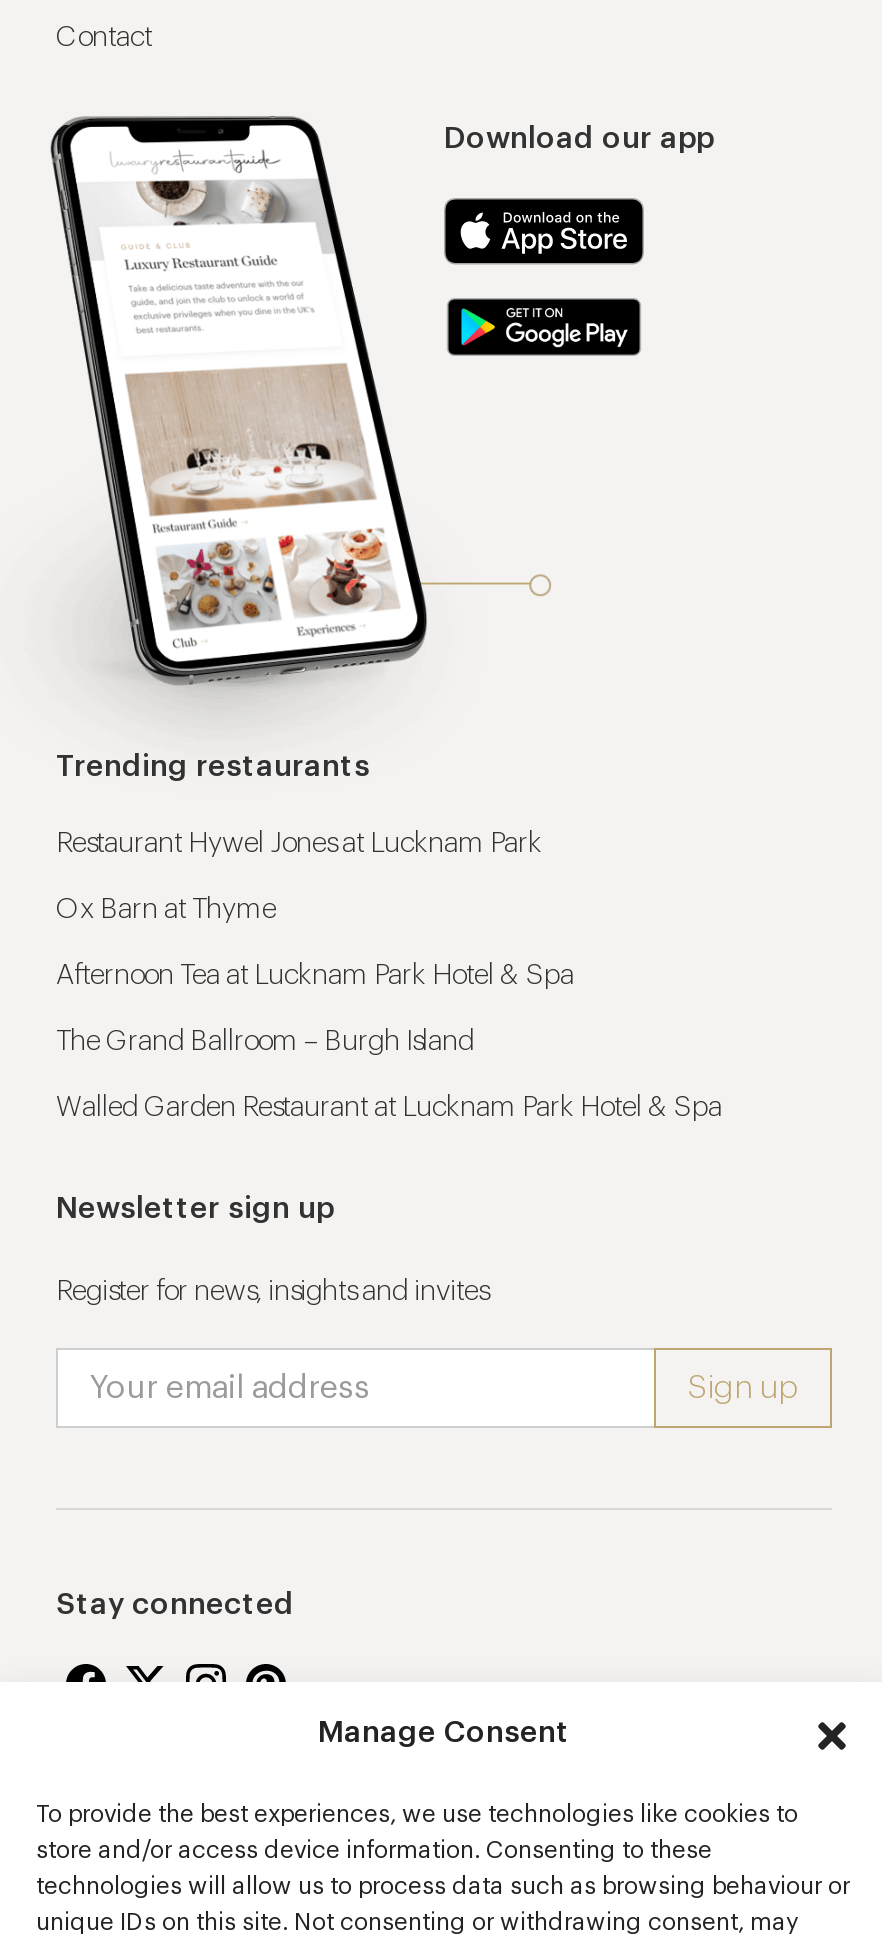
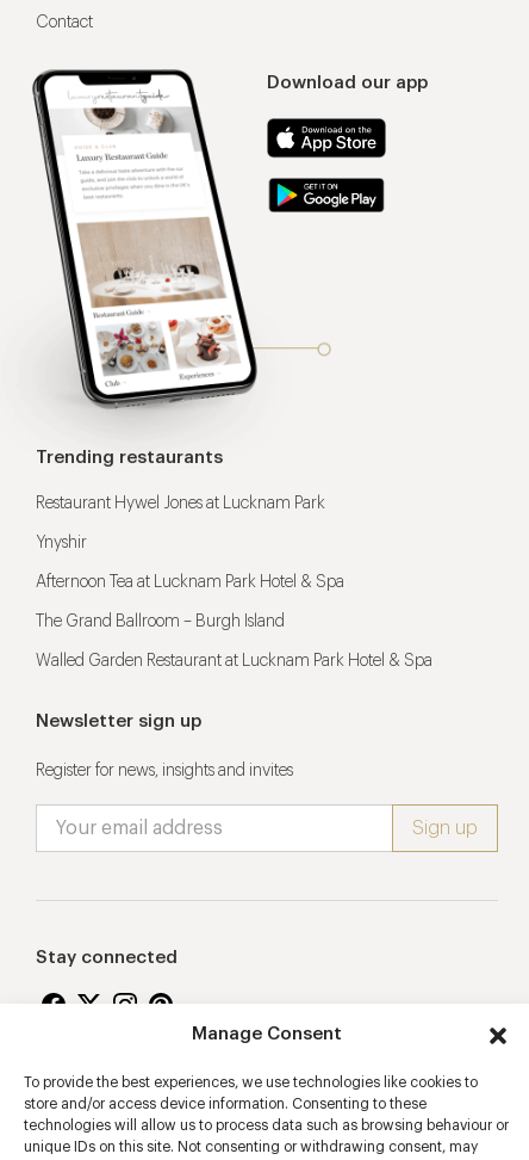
[56,896,276,924] Ox Barn at Thyme -> [36,535,87,551] Ynyshir

